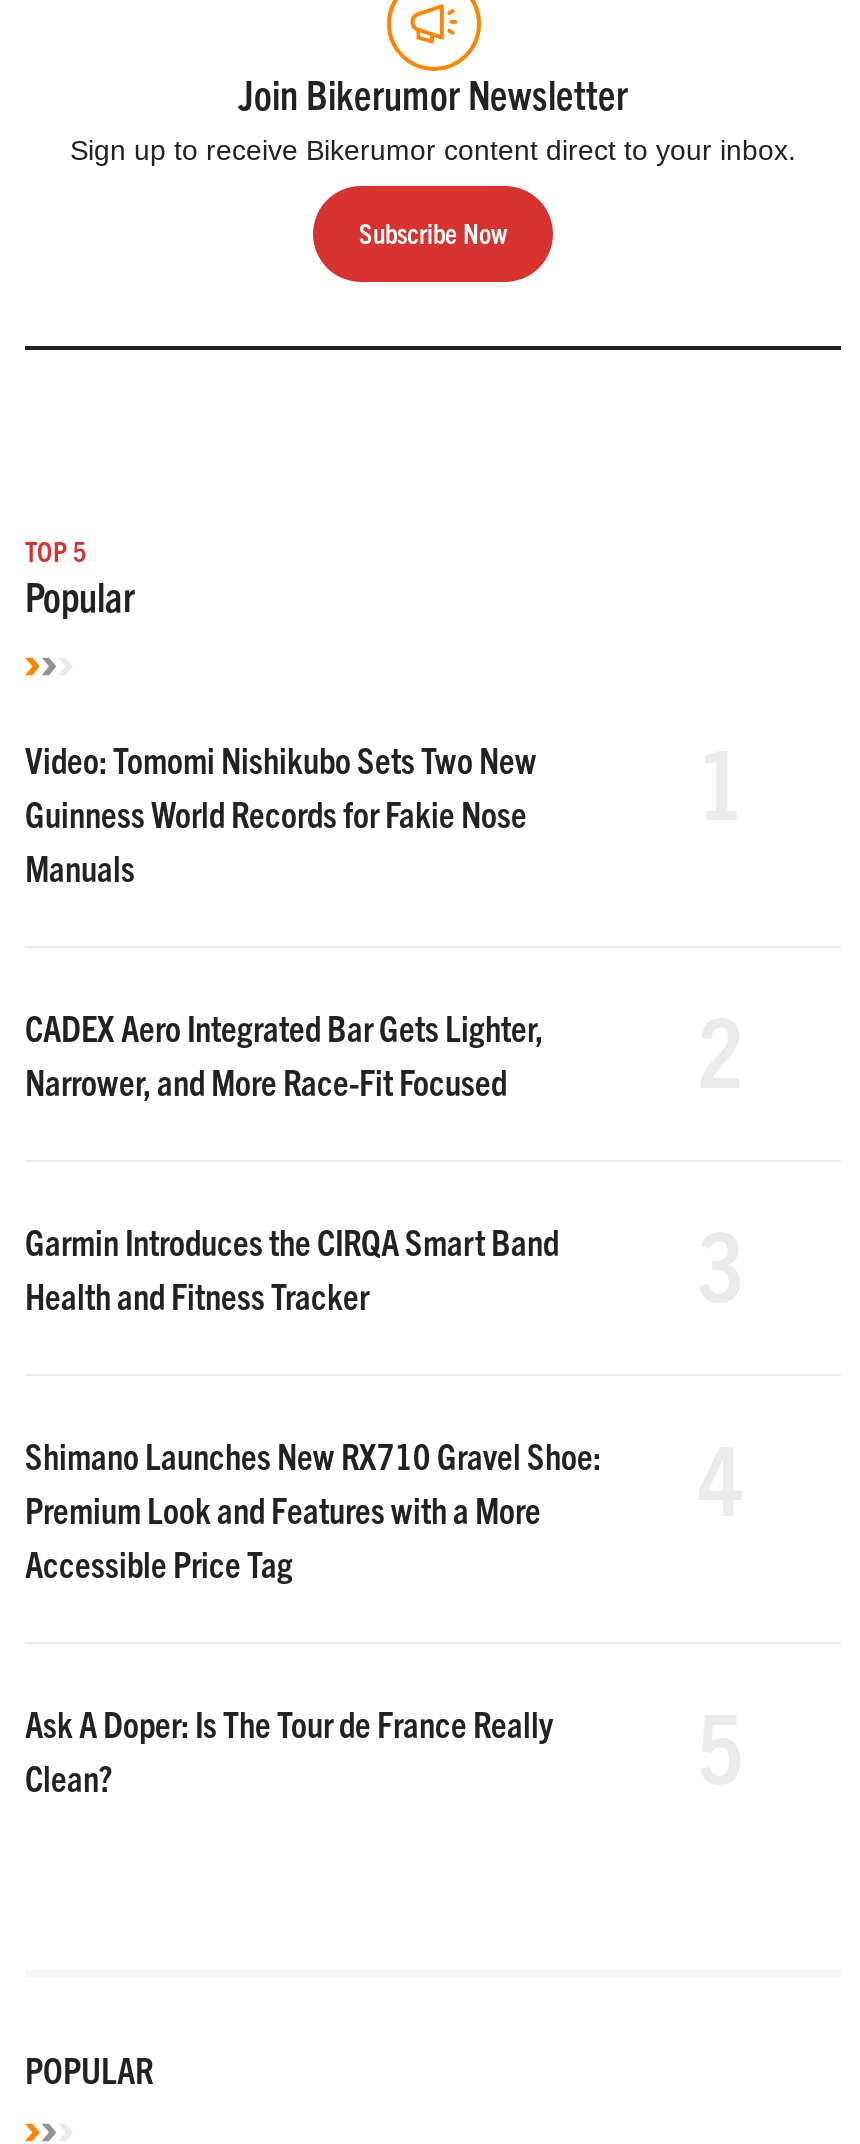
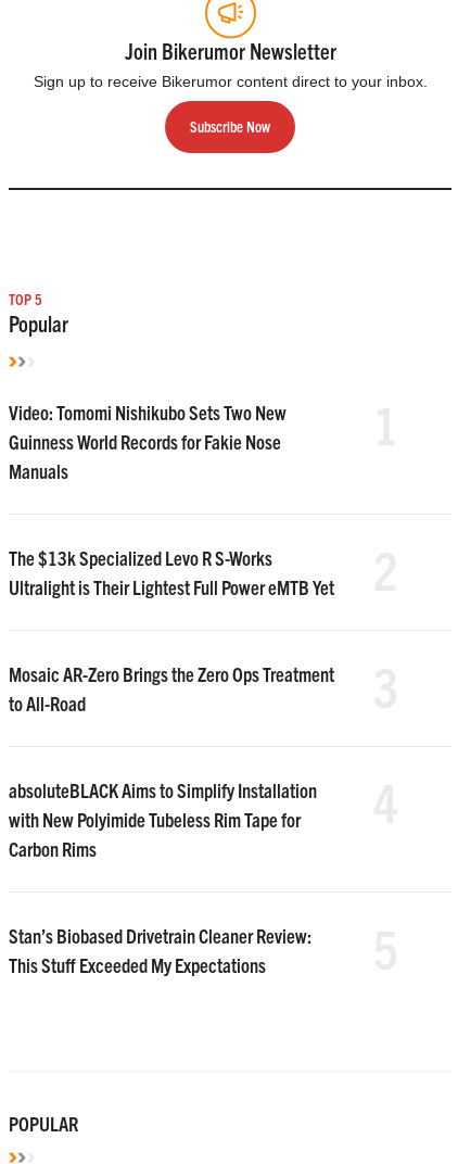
[25,1004,543,1104] CADEX Aero Integrated Bar Gets Lighter, | Narrower, and More Race-Fit Focused -> [9,545,334,599] The $13k Specialized Levo R S-Works | Ultralight is Their Lightest Full Power eMTB Yet
[25,1218,559,1318] Garmin Introduces the CIRQA Smart Band | Health and Fitness Tracker -> [9,661,334,715] Mosaic AR-Zero Brings the Zero Ops Treatment | to All-Road
[25,1432,601,1586] Shimano Launches New RX710 Gravel Shoe: | Premium Look and Features with a More | Accessible Price Tag -> [9,777,317,861] absoluteBLACK Aims to Simplify Installation | with New Polyimide Tubeless Rim Tape for | Carbon Rims
[25,1700,553,1800] Ask A Doper: Is The Tour de France Really | Clean? -> [9,923,311,977] Stan’s Biobased Drivetrain Cleaner Review: | This Stuff Exceeded My Expectations

